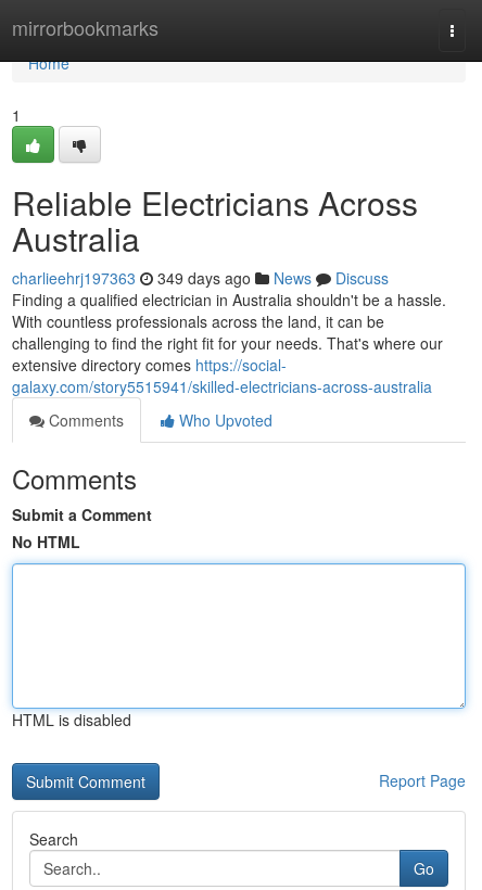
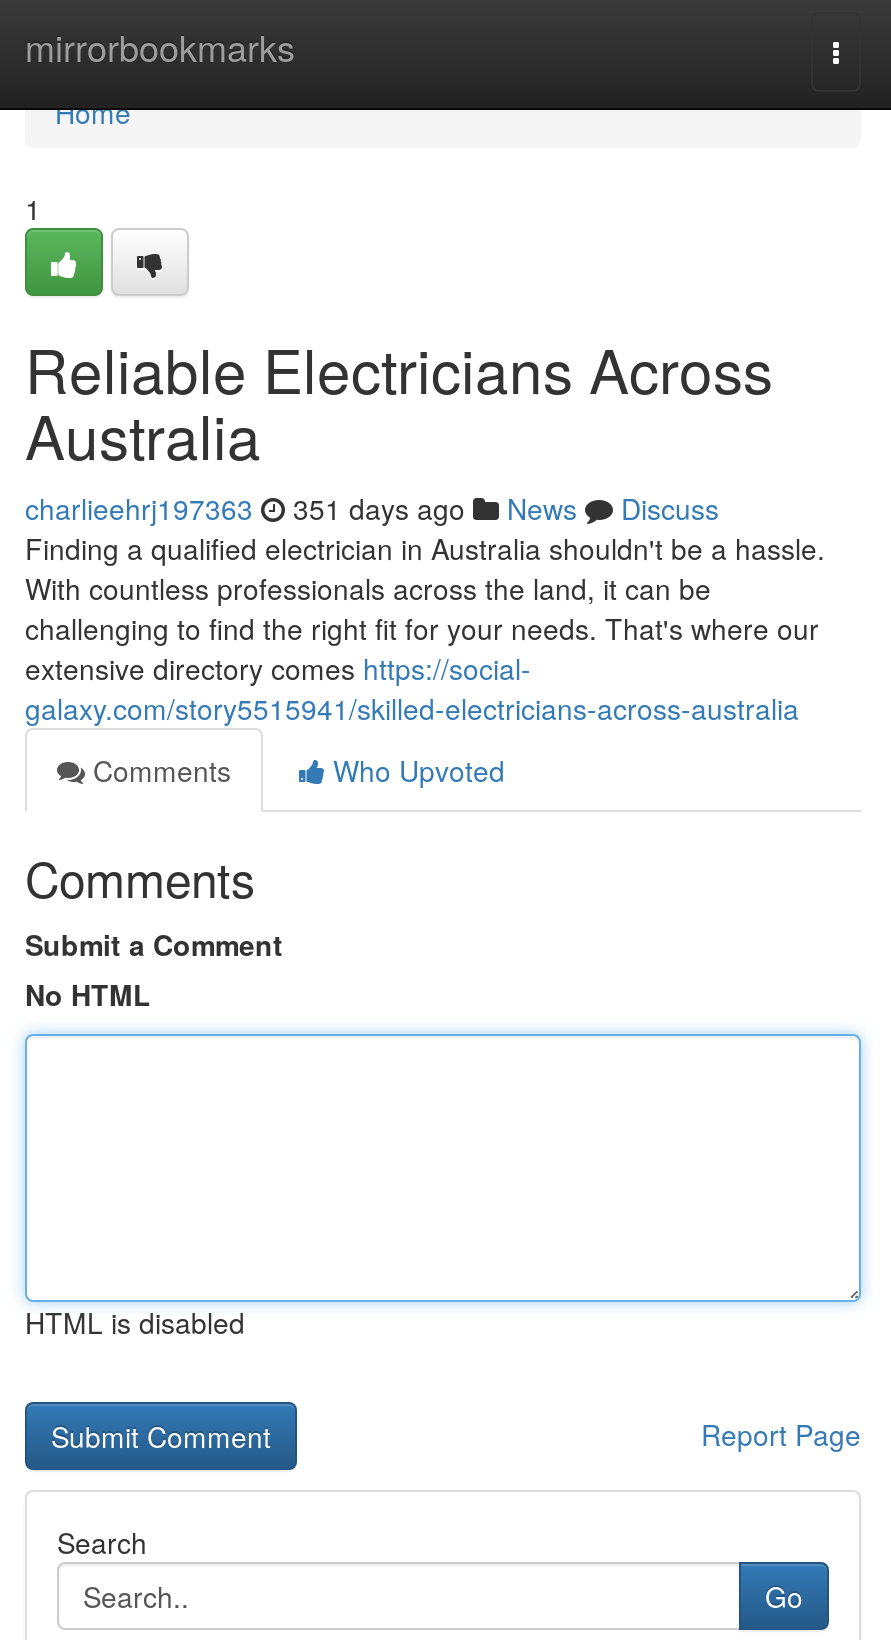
[12,267,389,289] charlieehrj197363 349 days ago News Discuss -> [25,488,719,528] charlieehrj197363 351 days ago News Discuss

